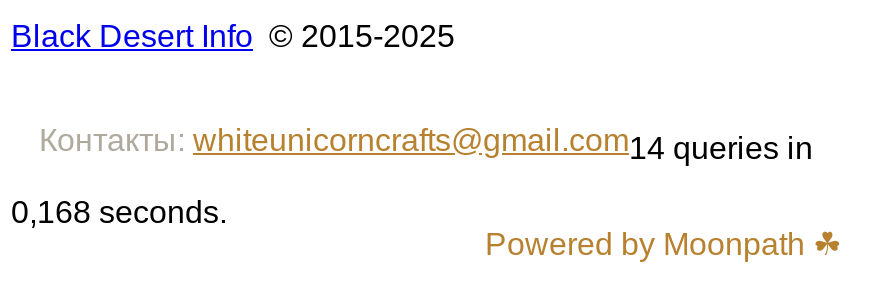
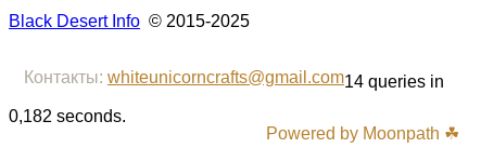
[11,195,227,229] 0,168 seconds. -> [9,107,126,125] 0,182 seconds.

